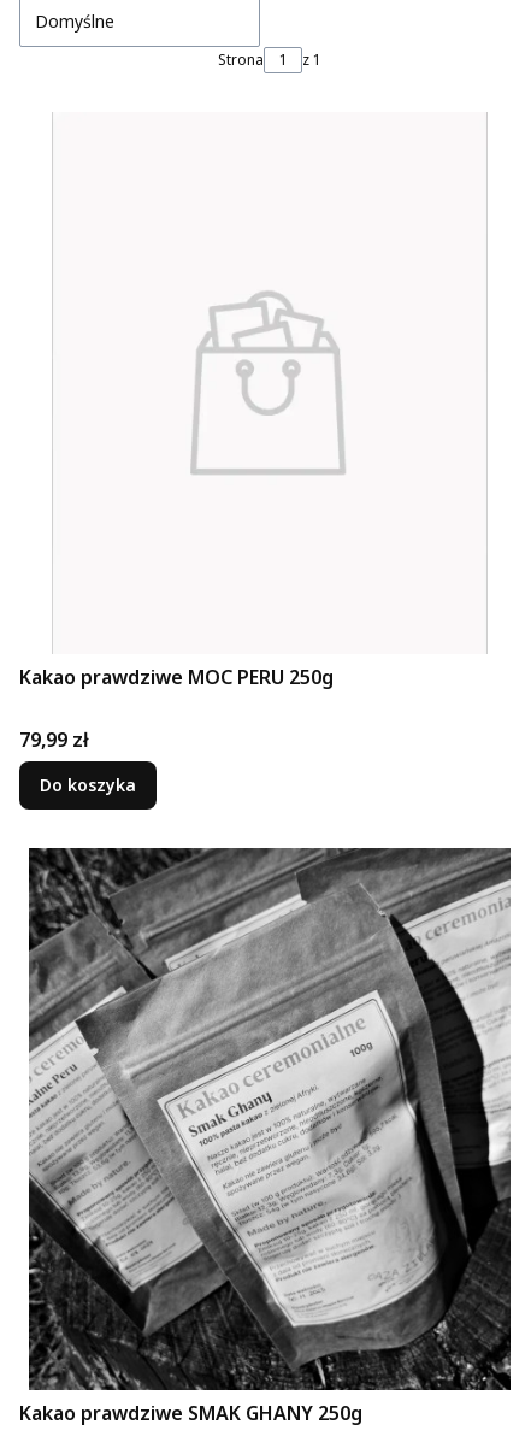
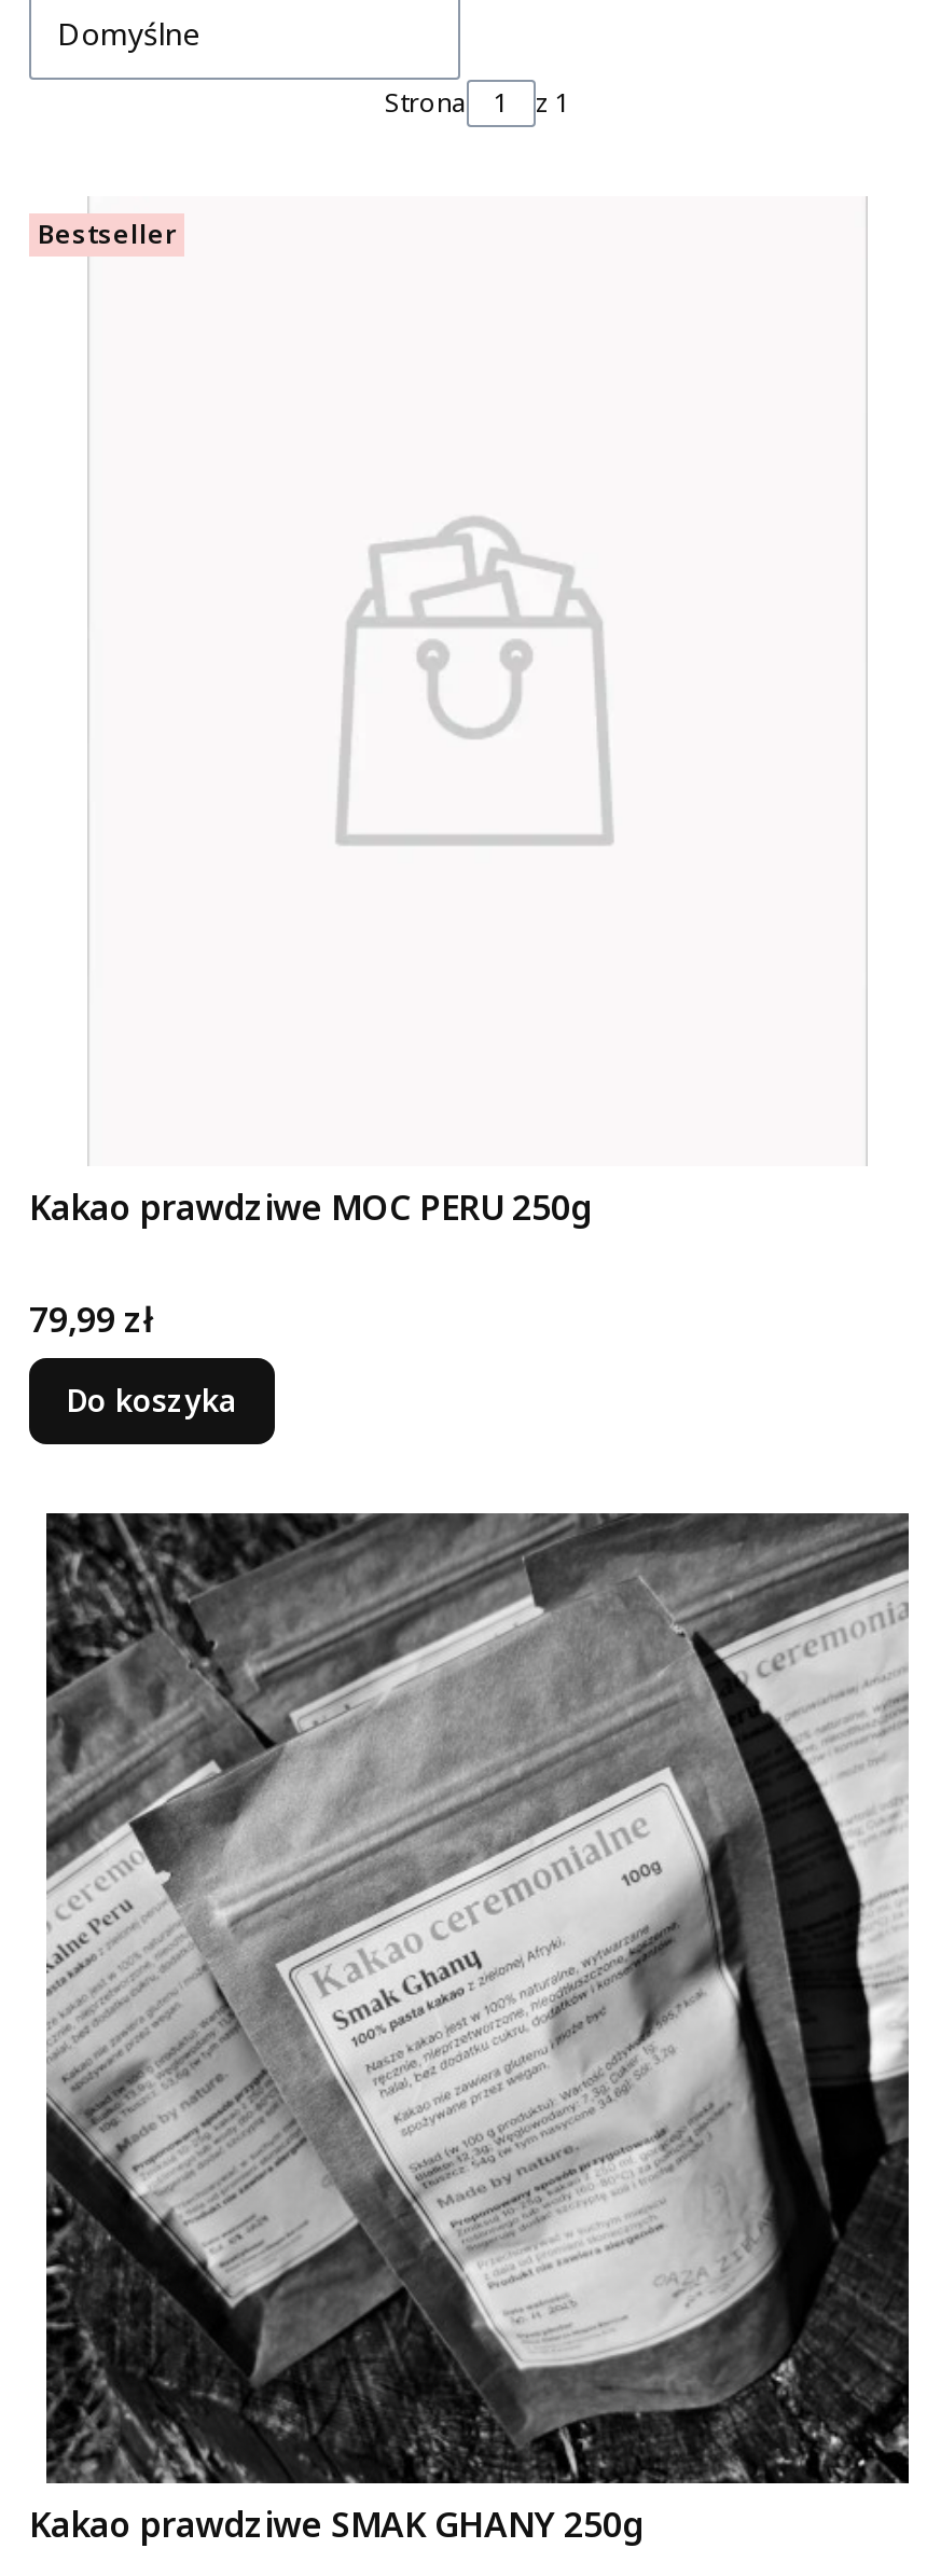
none -> [38,216,176,252] Bestseller

